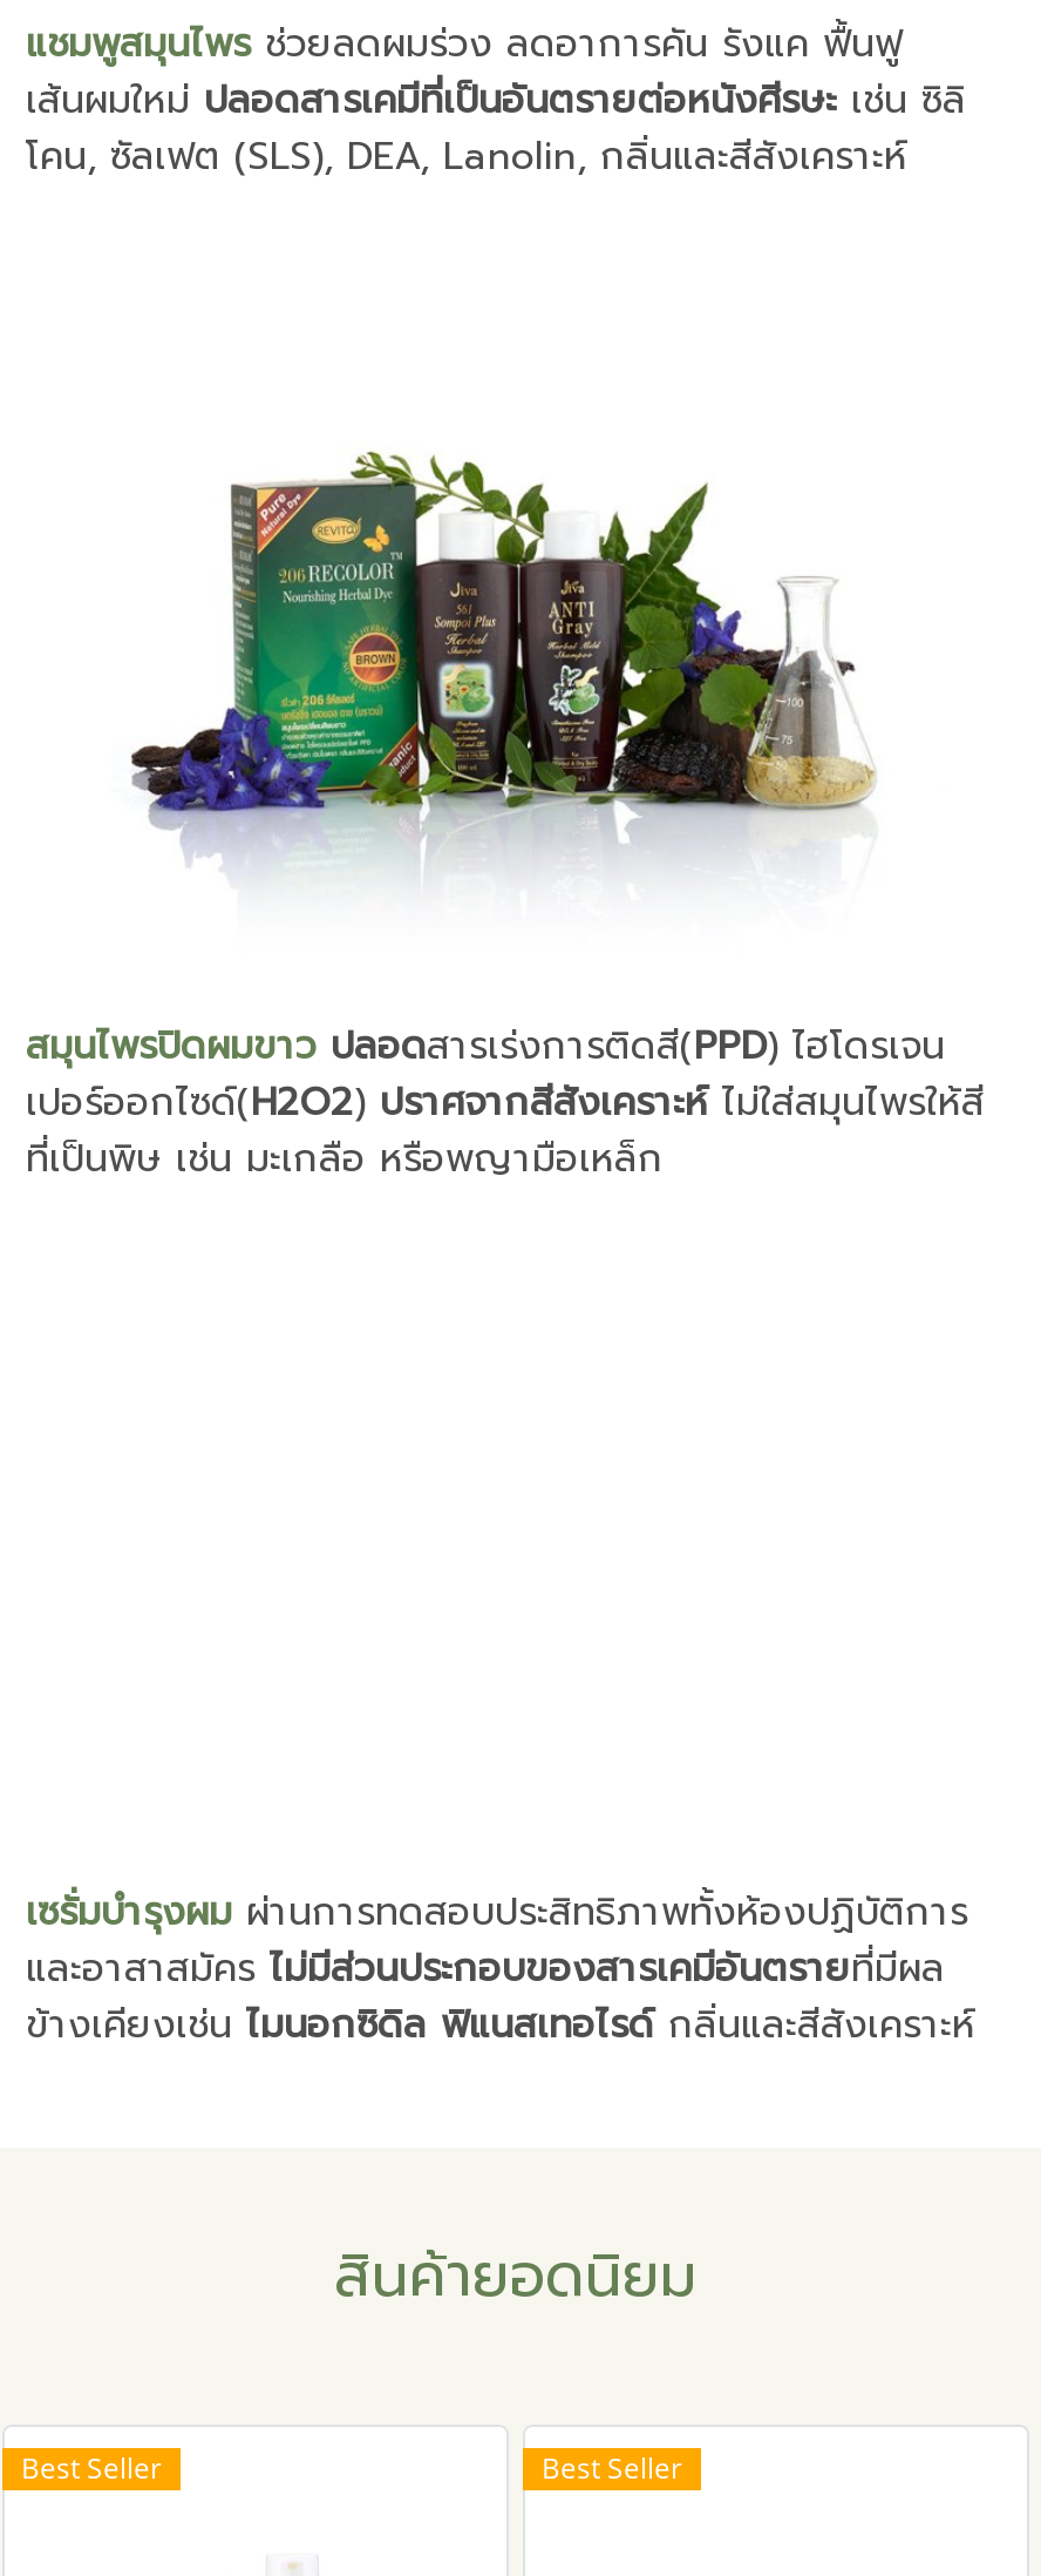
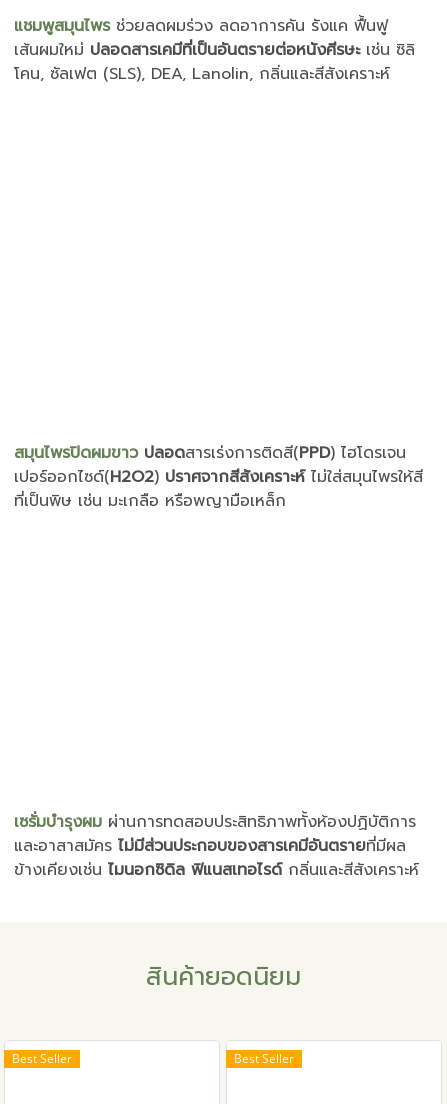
[129,448,877,873] [image] -> none

